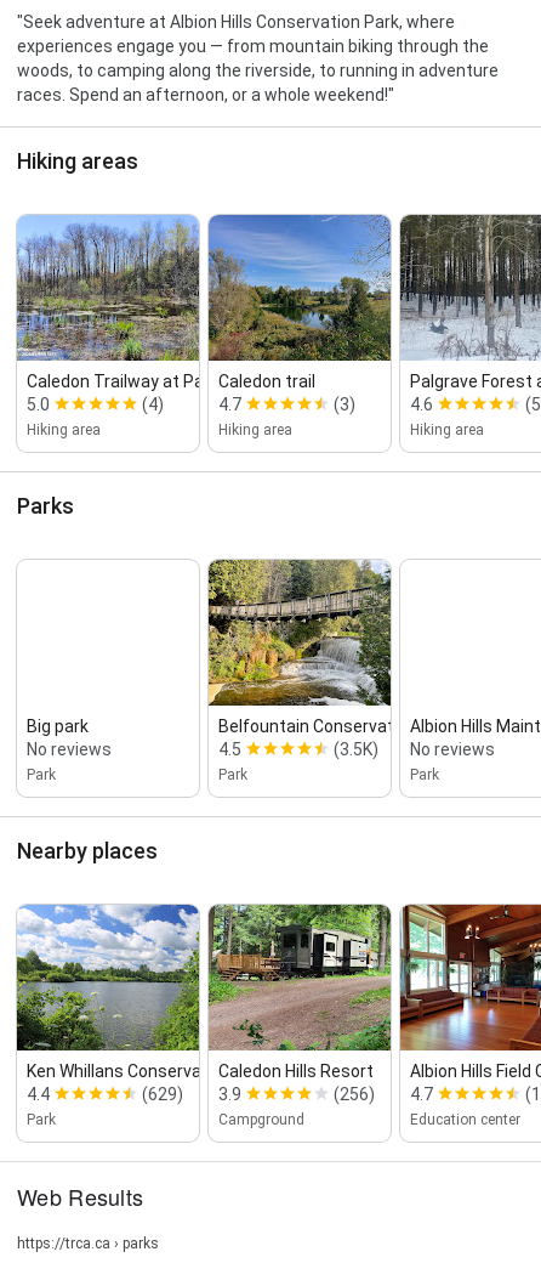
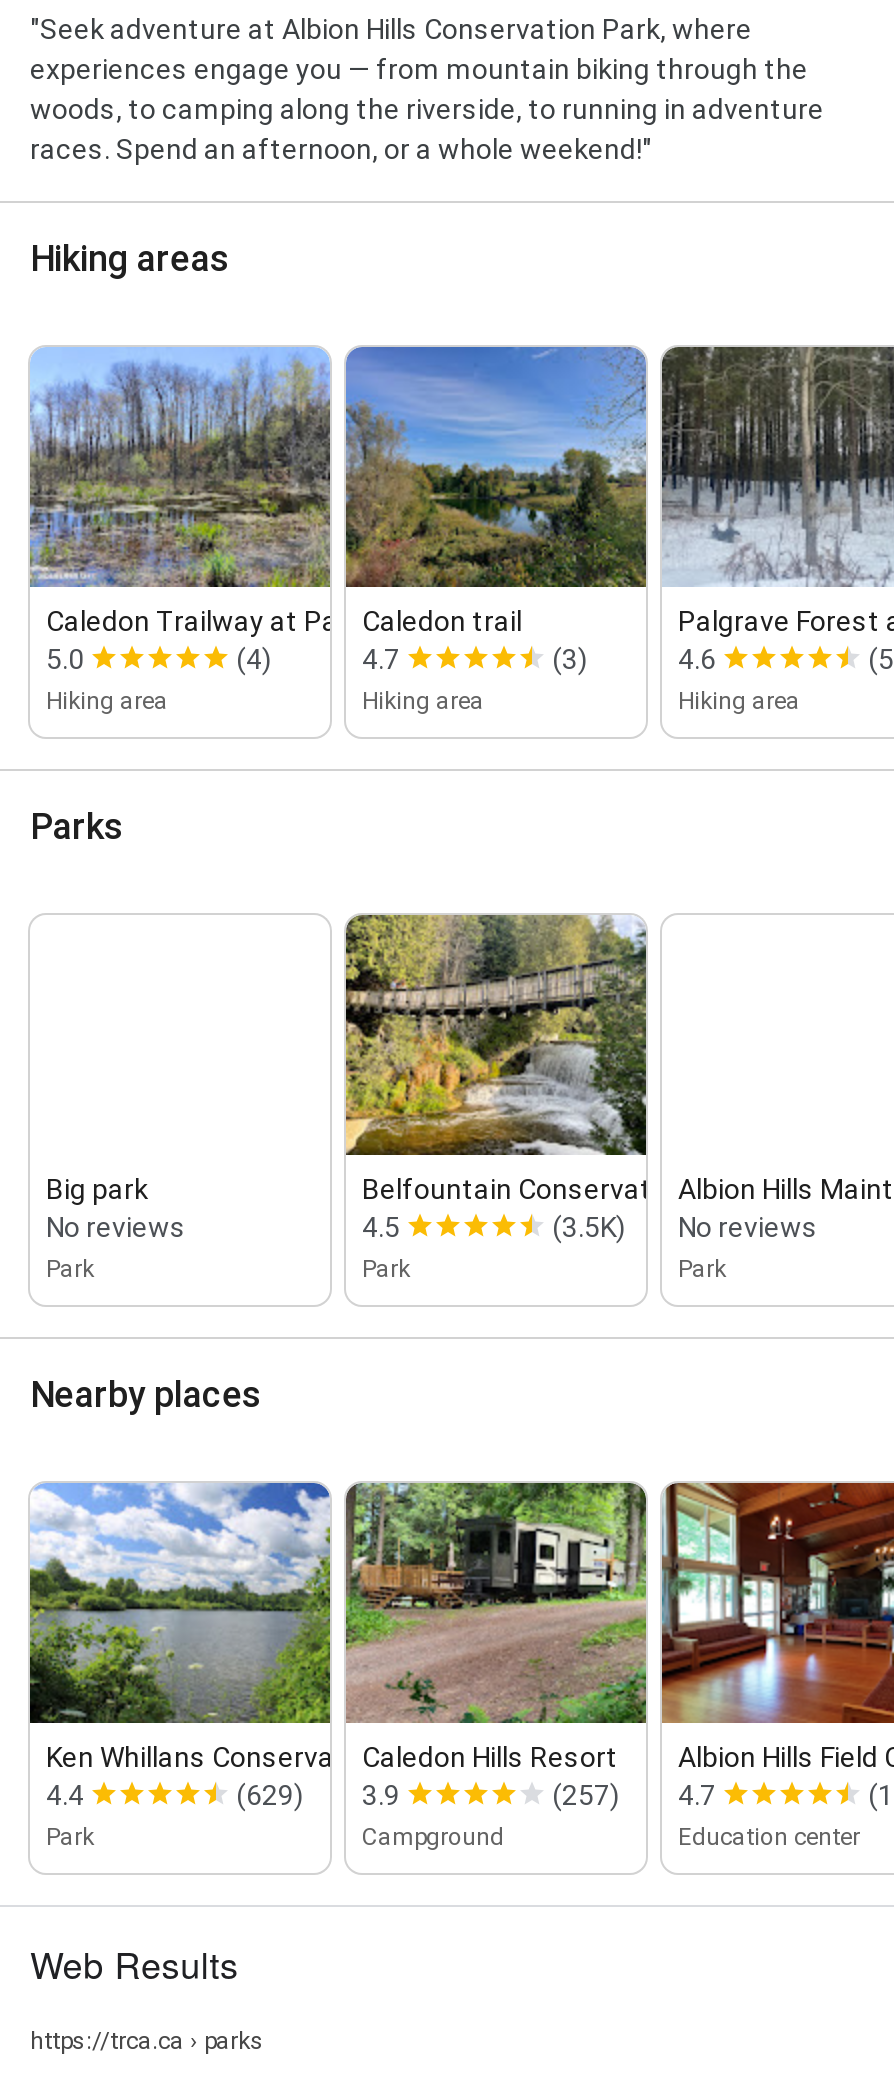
[334,1084,433,1104] (256) 4.7 -> [552,1778,716,1810] (257) 4.7

